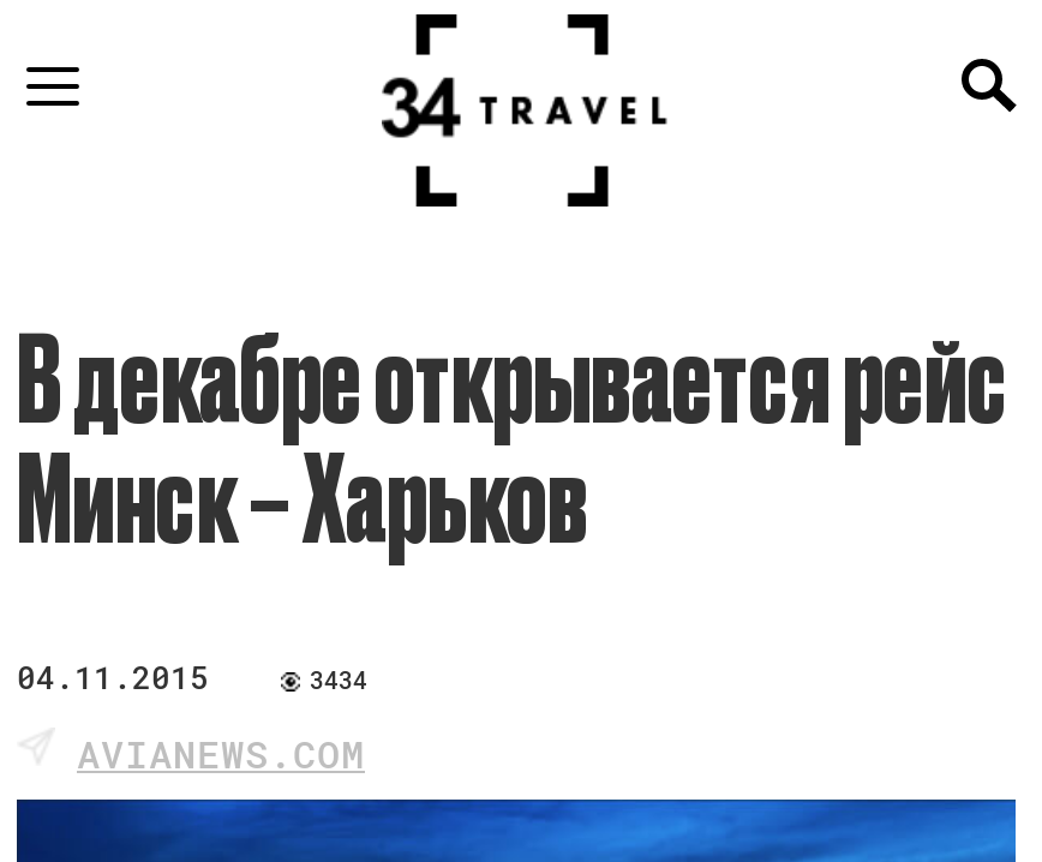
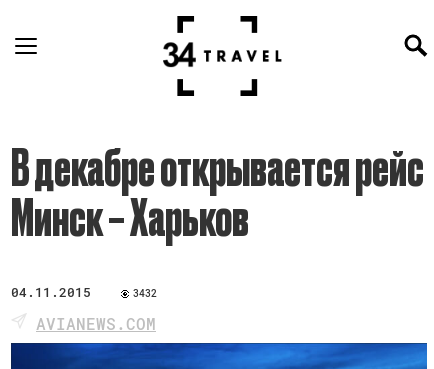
[310,665,367,696] 3434 -> [133,287,157,300] 3432

